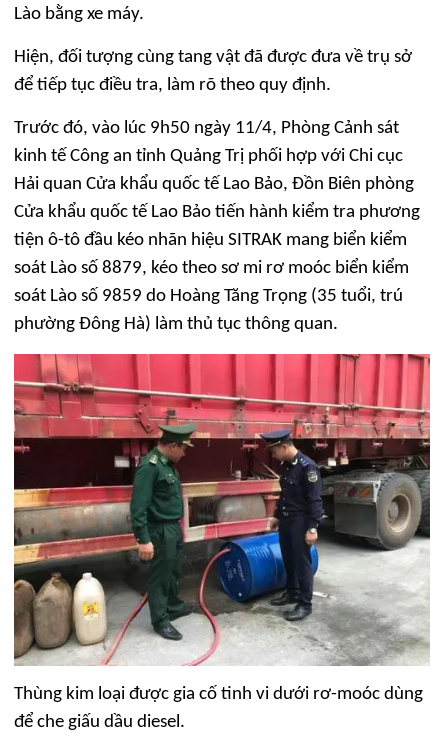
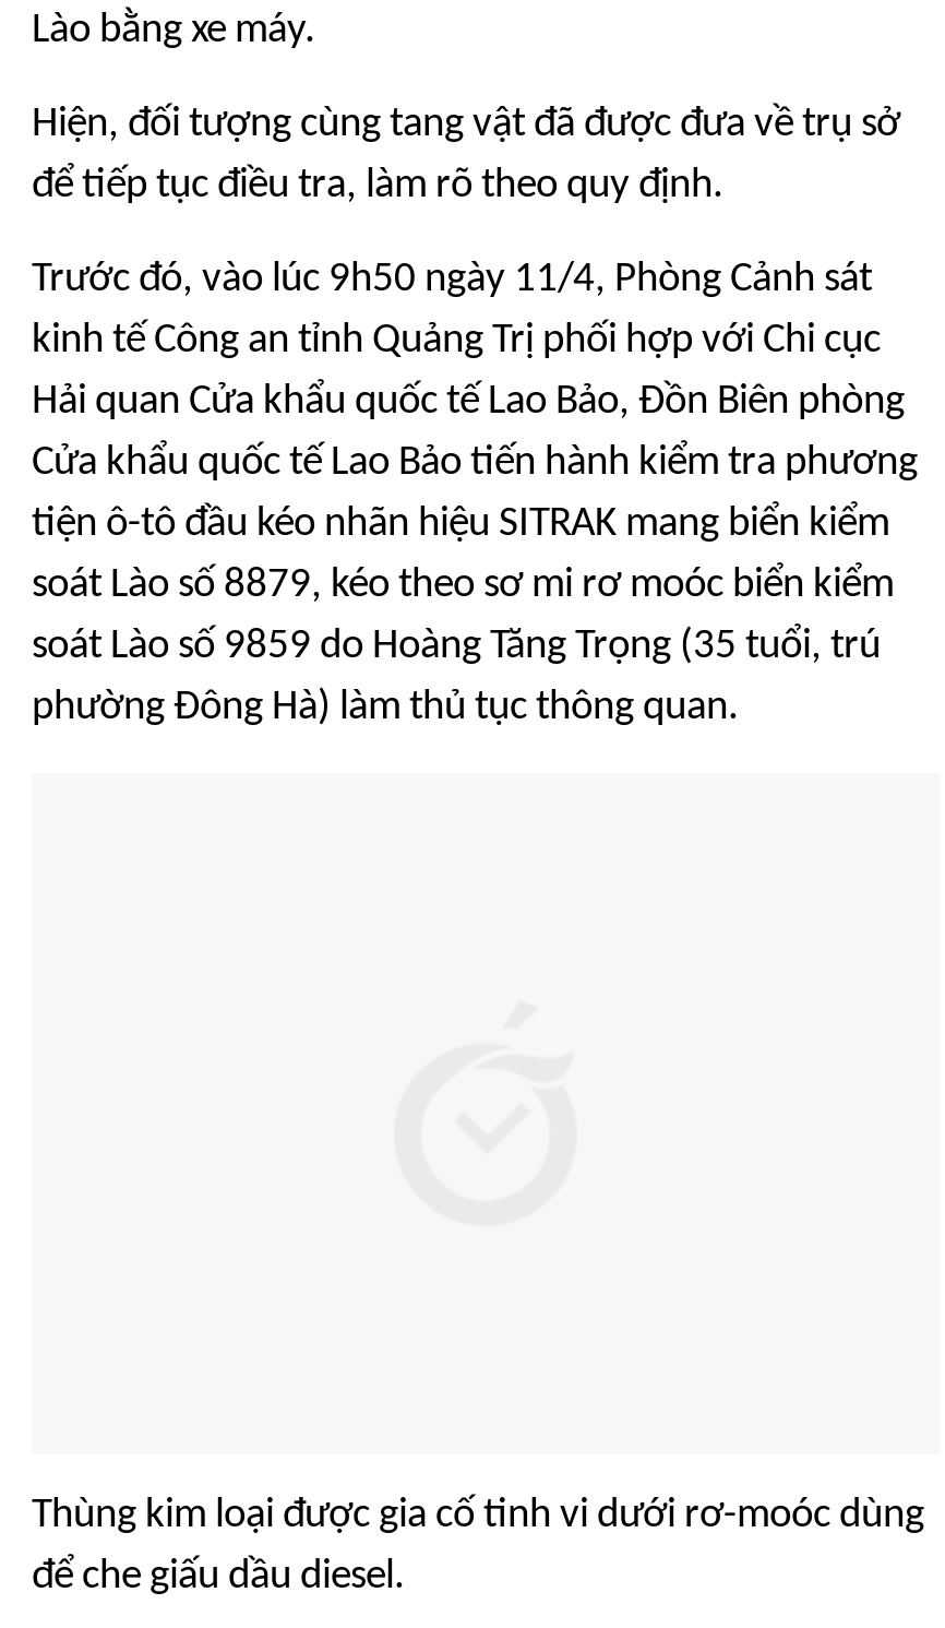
[13,353,431,667] [image] -> none

